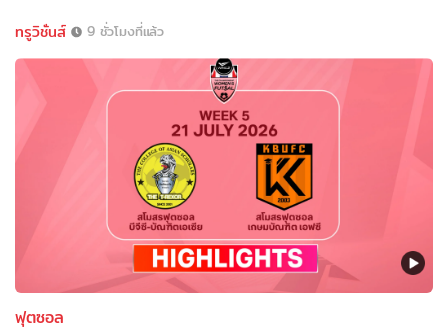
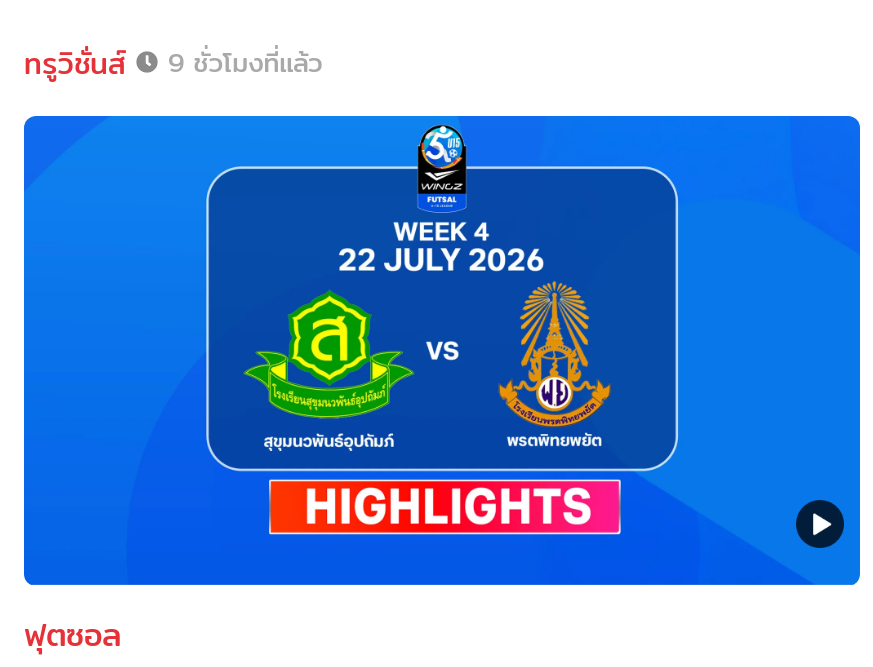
[14,57,434,294] [image] -> [22,113,862,587] [image]

